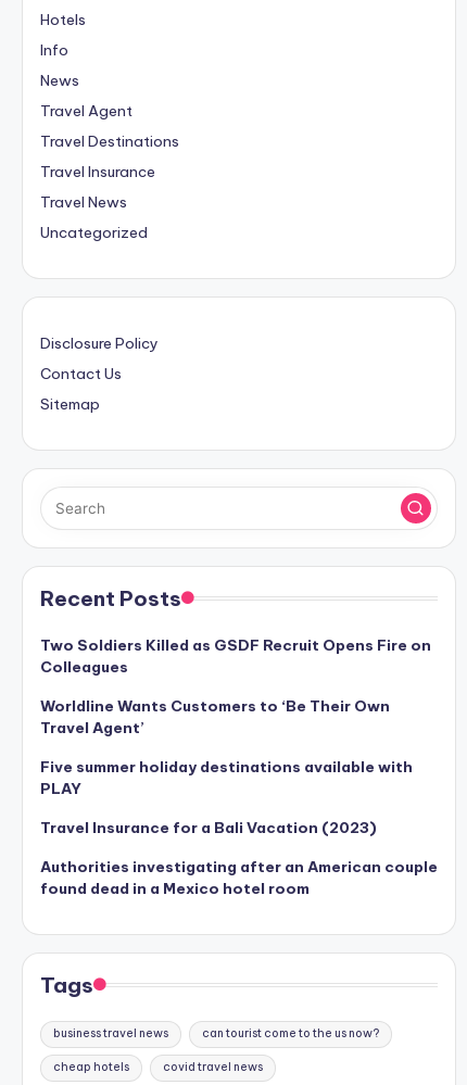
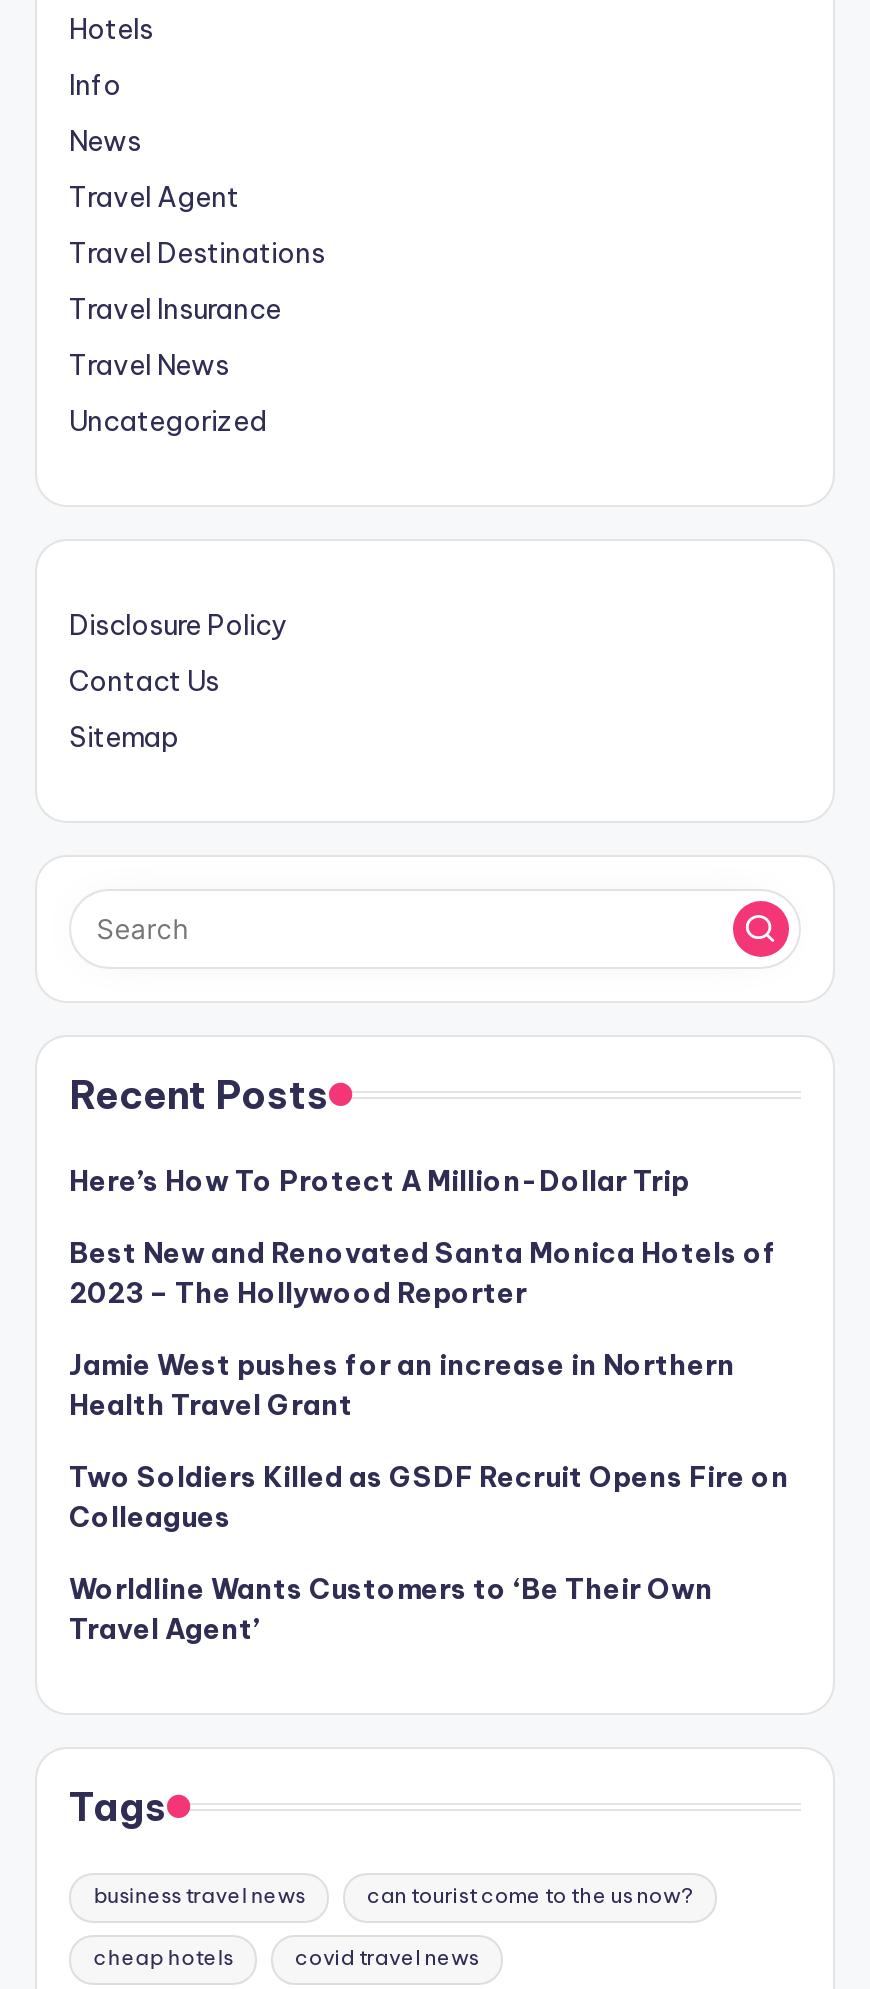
none -> [69,1163,777,1423] Here’s How To Protect A Million-Dollar Trip | Best New and Renovated Santa Monica Hotels of | 2023 – The Hollywood Reporter | Jamie West pushes for an increase in Northern | Health Travel Grant
moved [40,635,431,737] -> [69,1459,789,1647]: Two Soldiers Killed as GSDF Recruit Opens Fire on | Colleagues | Worldline Wants Customers to ‘Be Their Own | Travel Agent’
[40,757,438,898] Five summer holiday destinations available with | PLAY | Travel Insurance for a Bali Vacation (2023) | Authorities investigating after an American couple | found dead in a Mexico hotel room -> none

